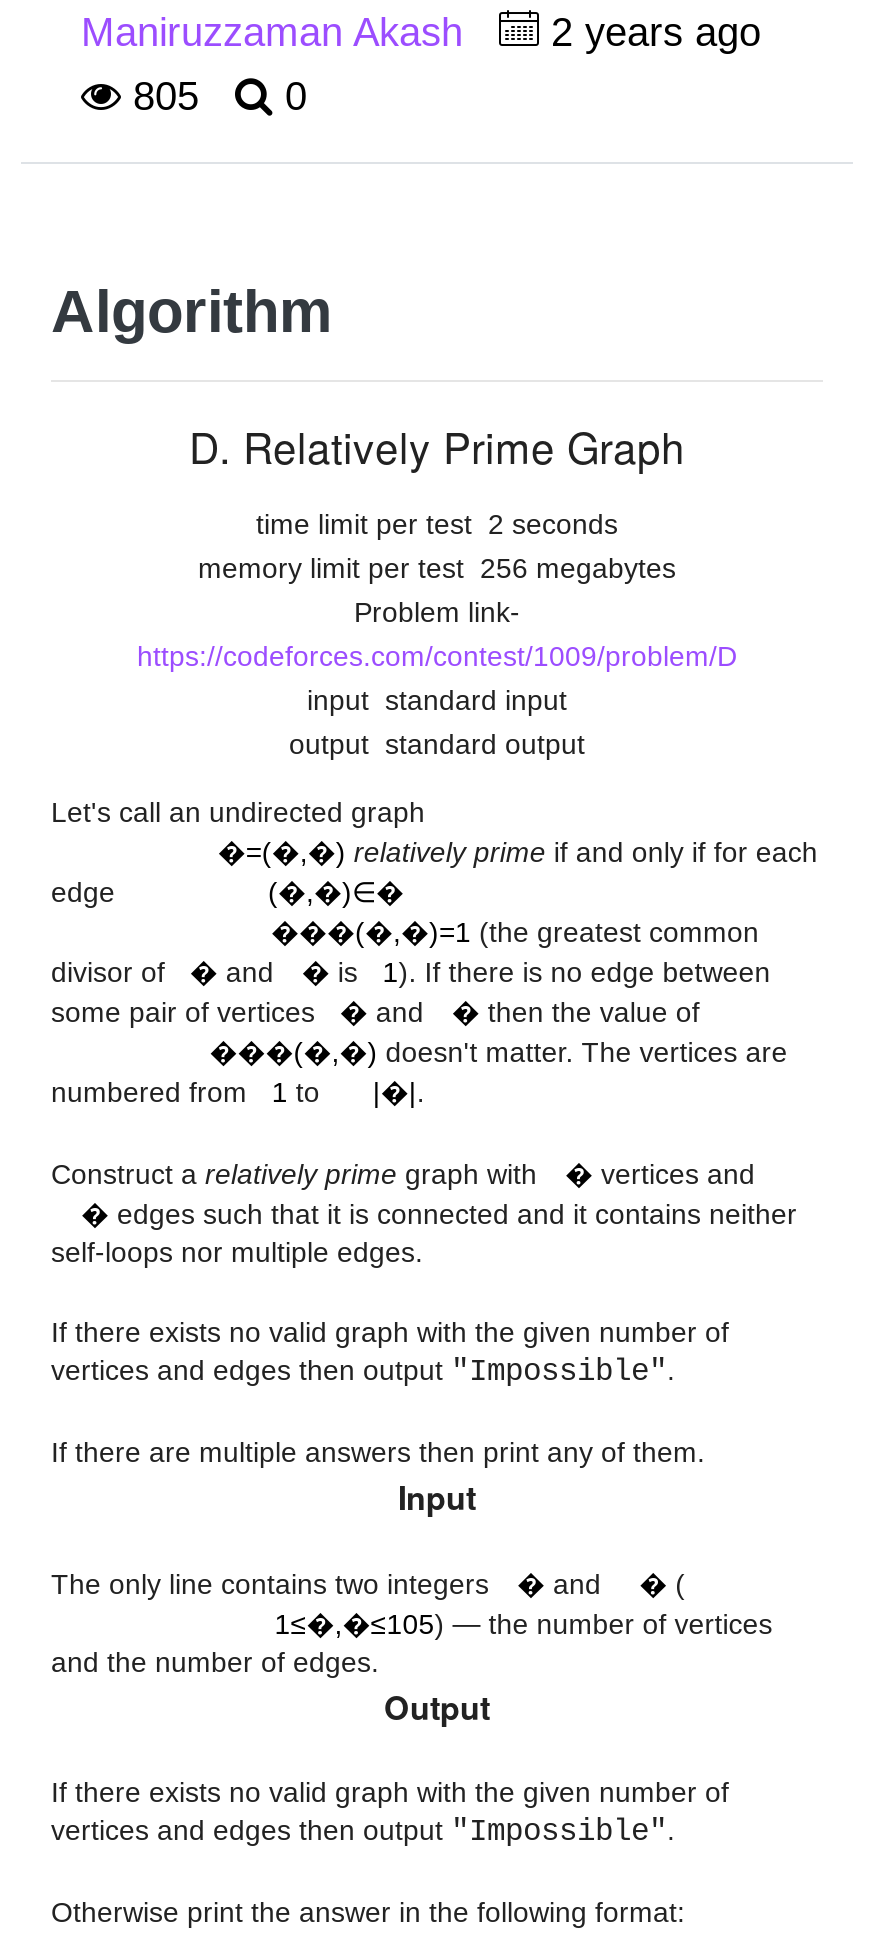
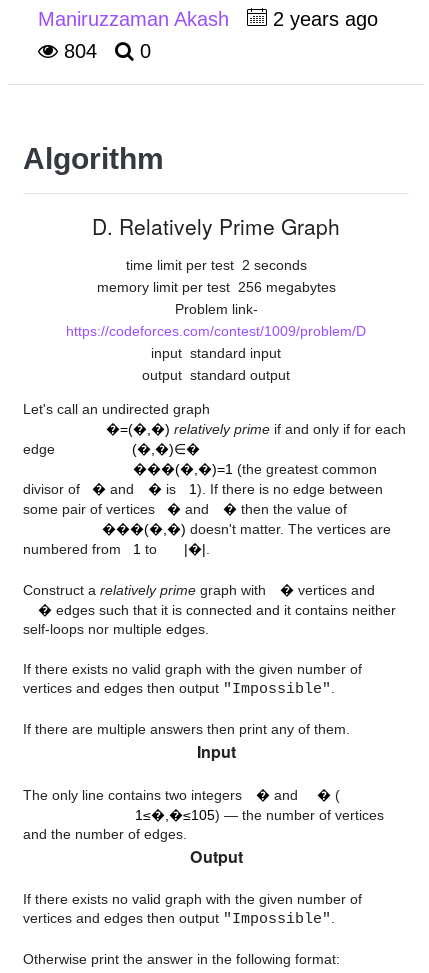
[121,74,307,118] 805 0 -> [58,40,151,62] 804 0

